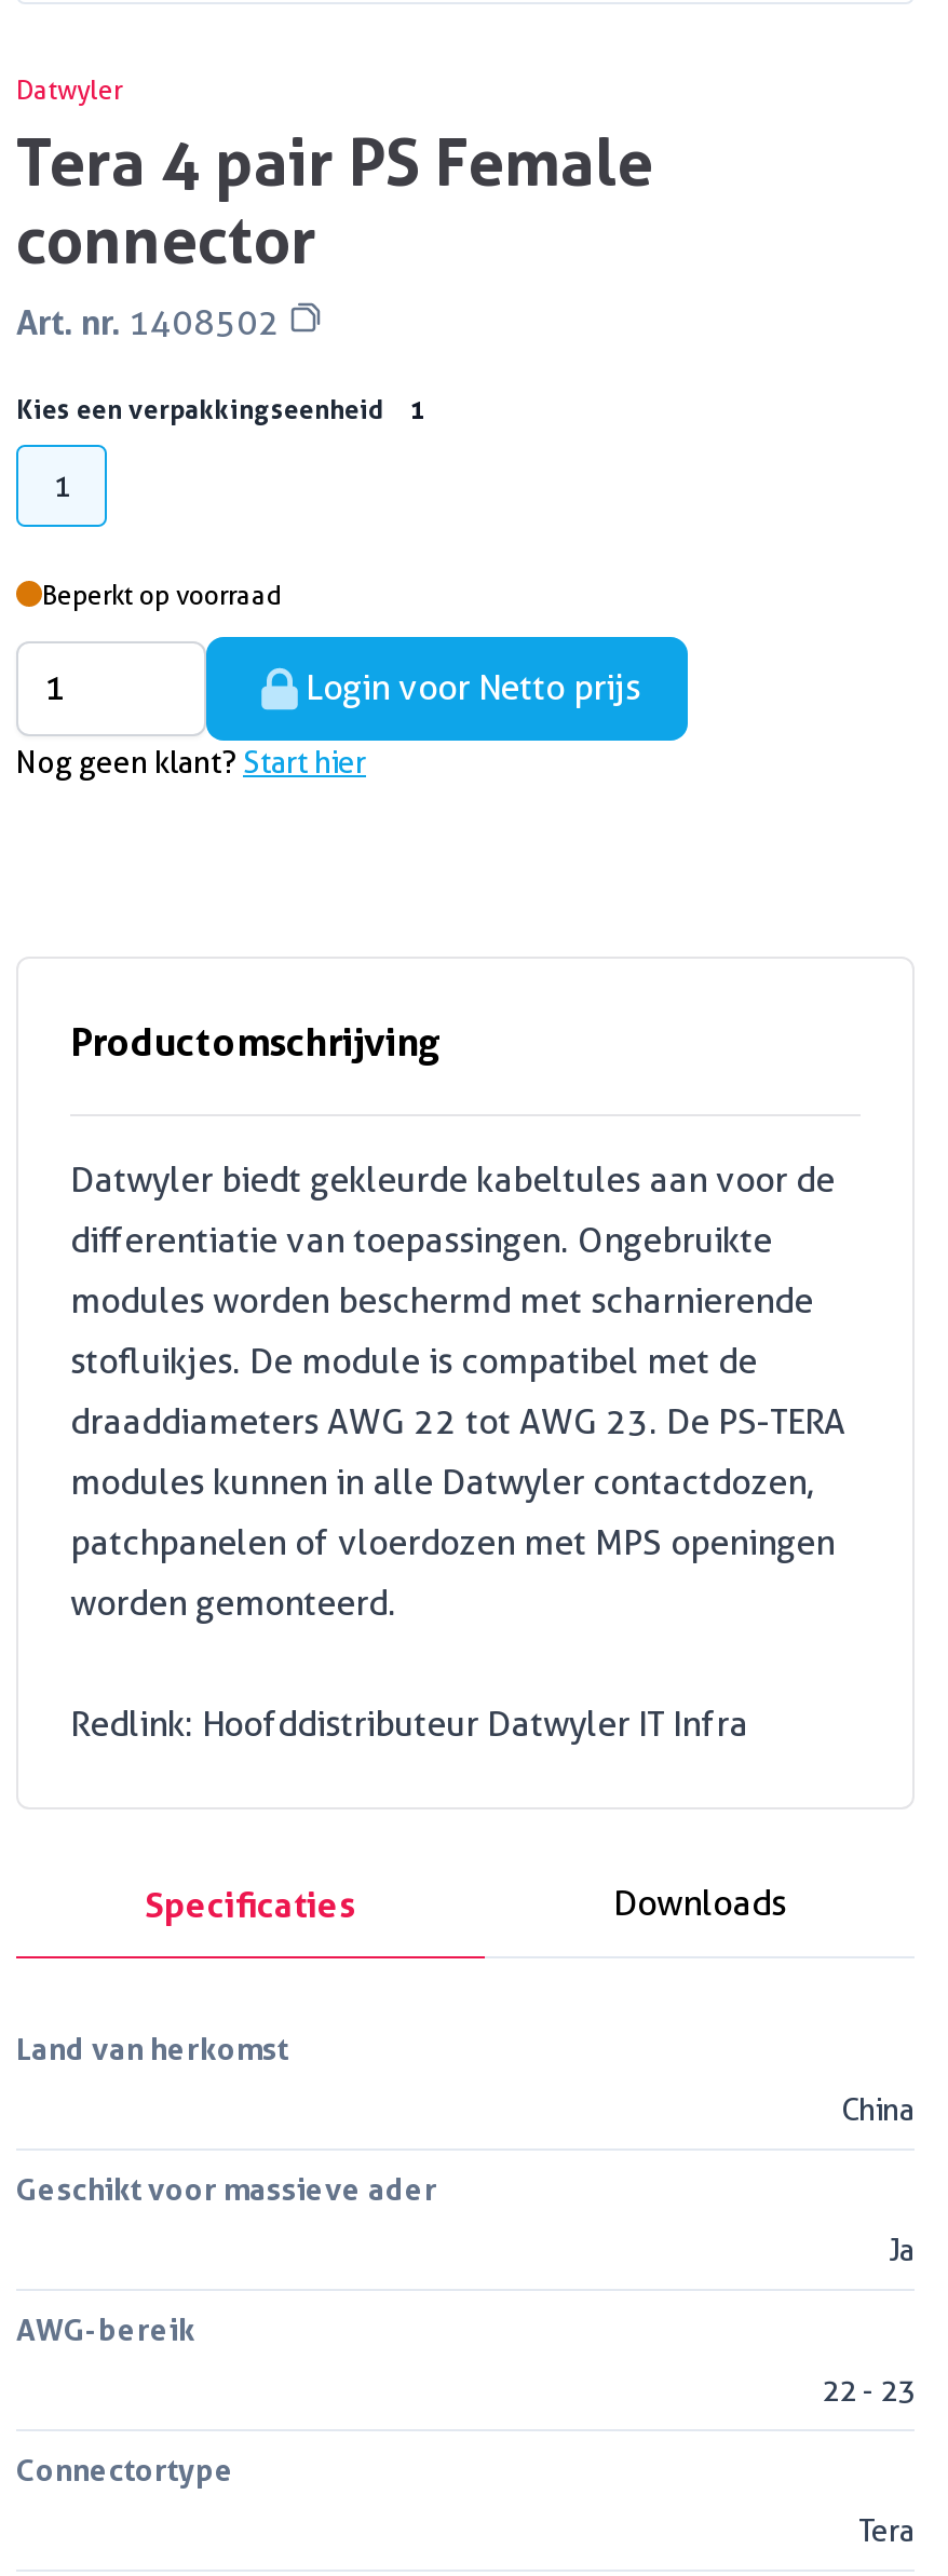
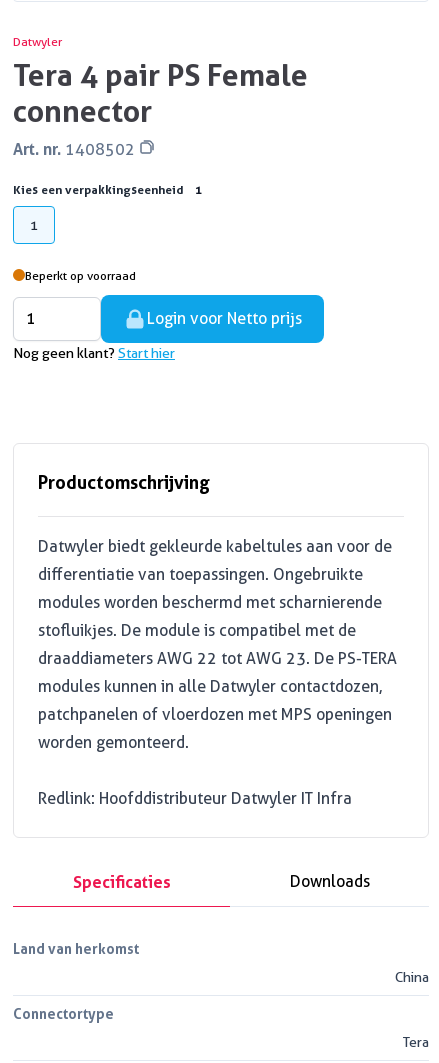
[16,2170,915,2407] Geschikt voor massieve ader | Ja | AWG-bereik | 22 - 23 -> none

